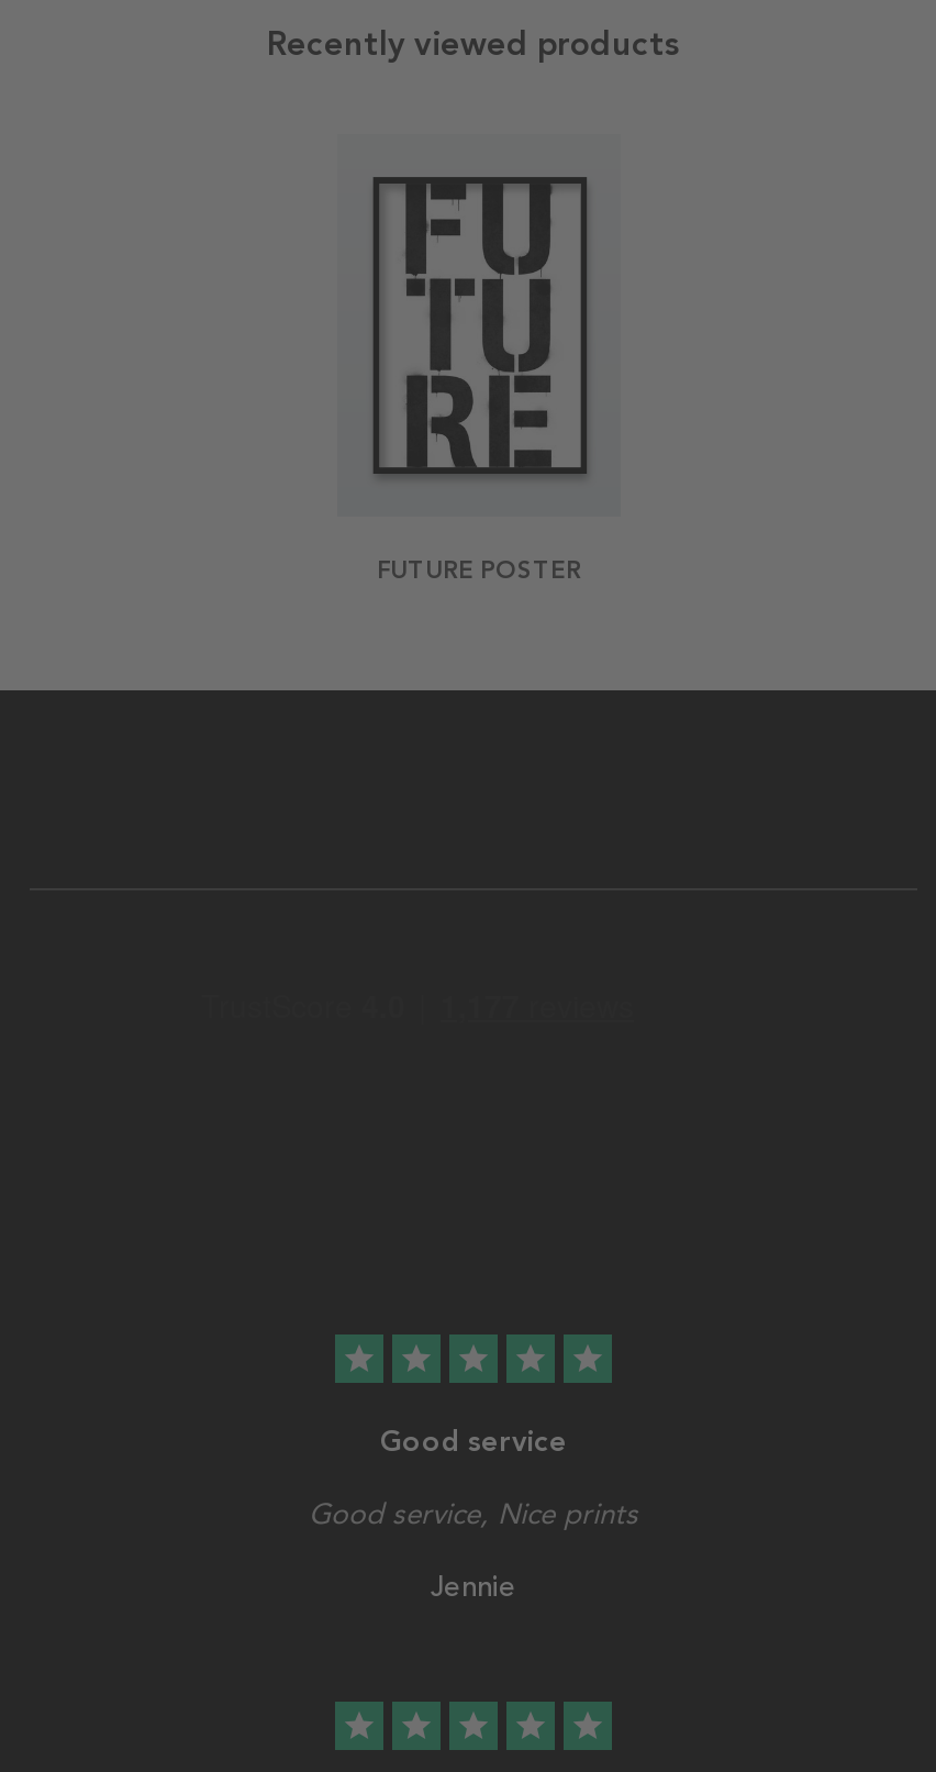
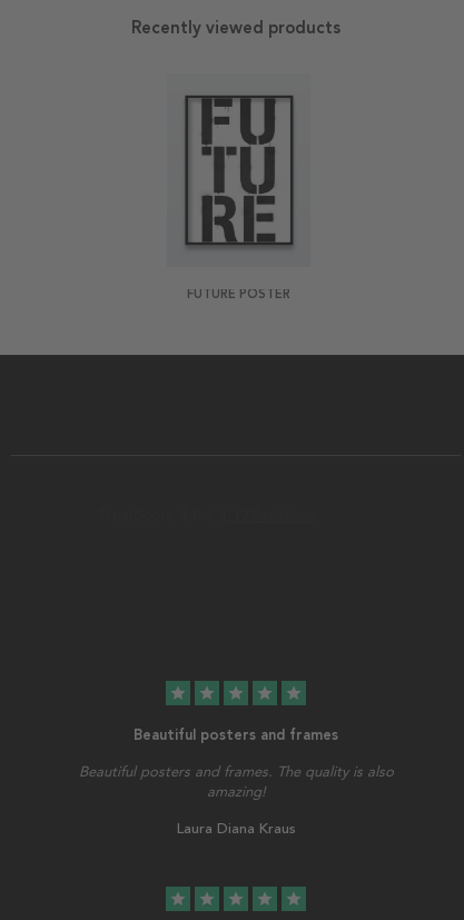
[380,1424,567,1457] Good service -> [134,726,338,743] Beautiful posters and frames
[309,1497,638,1530] Good service, Nice prints -> [78,763,393,800] Beautiful posters and frames. The quality is also | amazing!
[431,1569,516,1604] Jennie -> [176,820,295,837] Laura Diana Kraus

